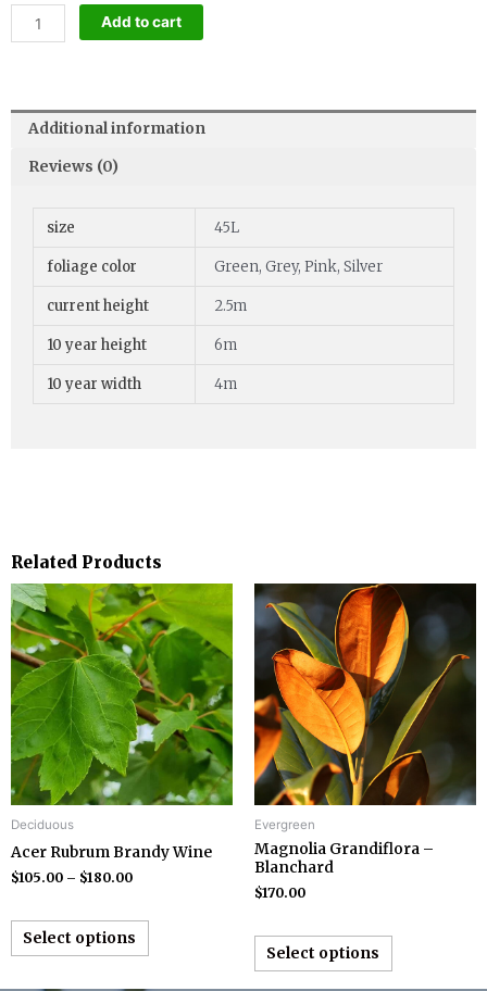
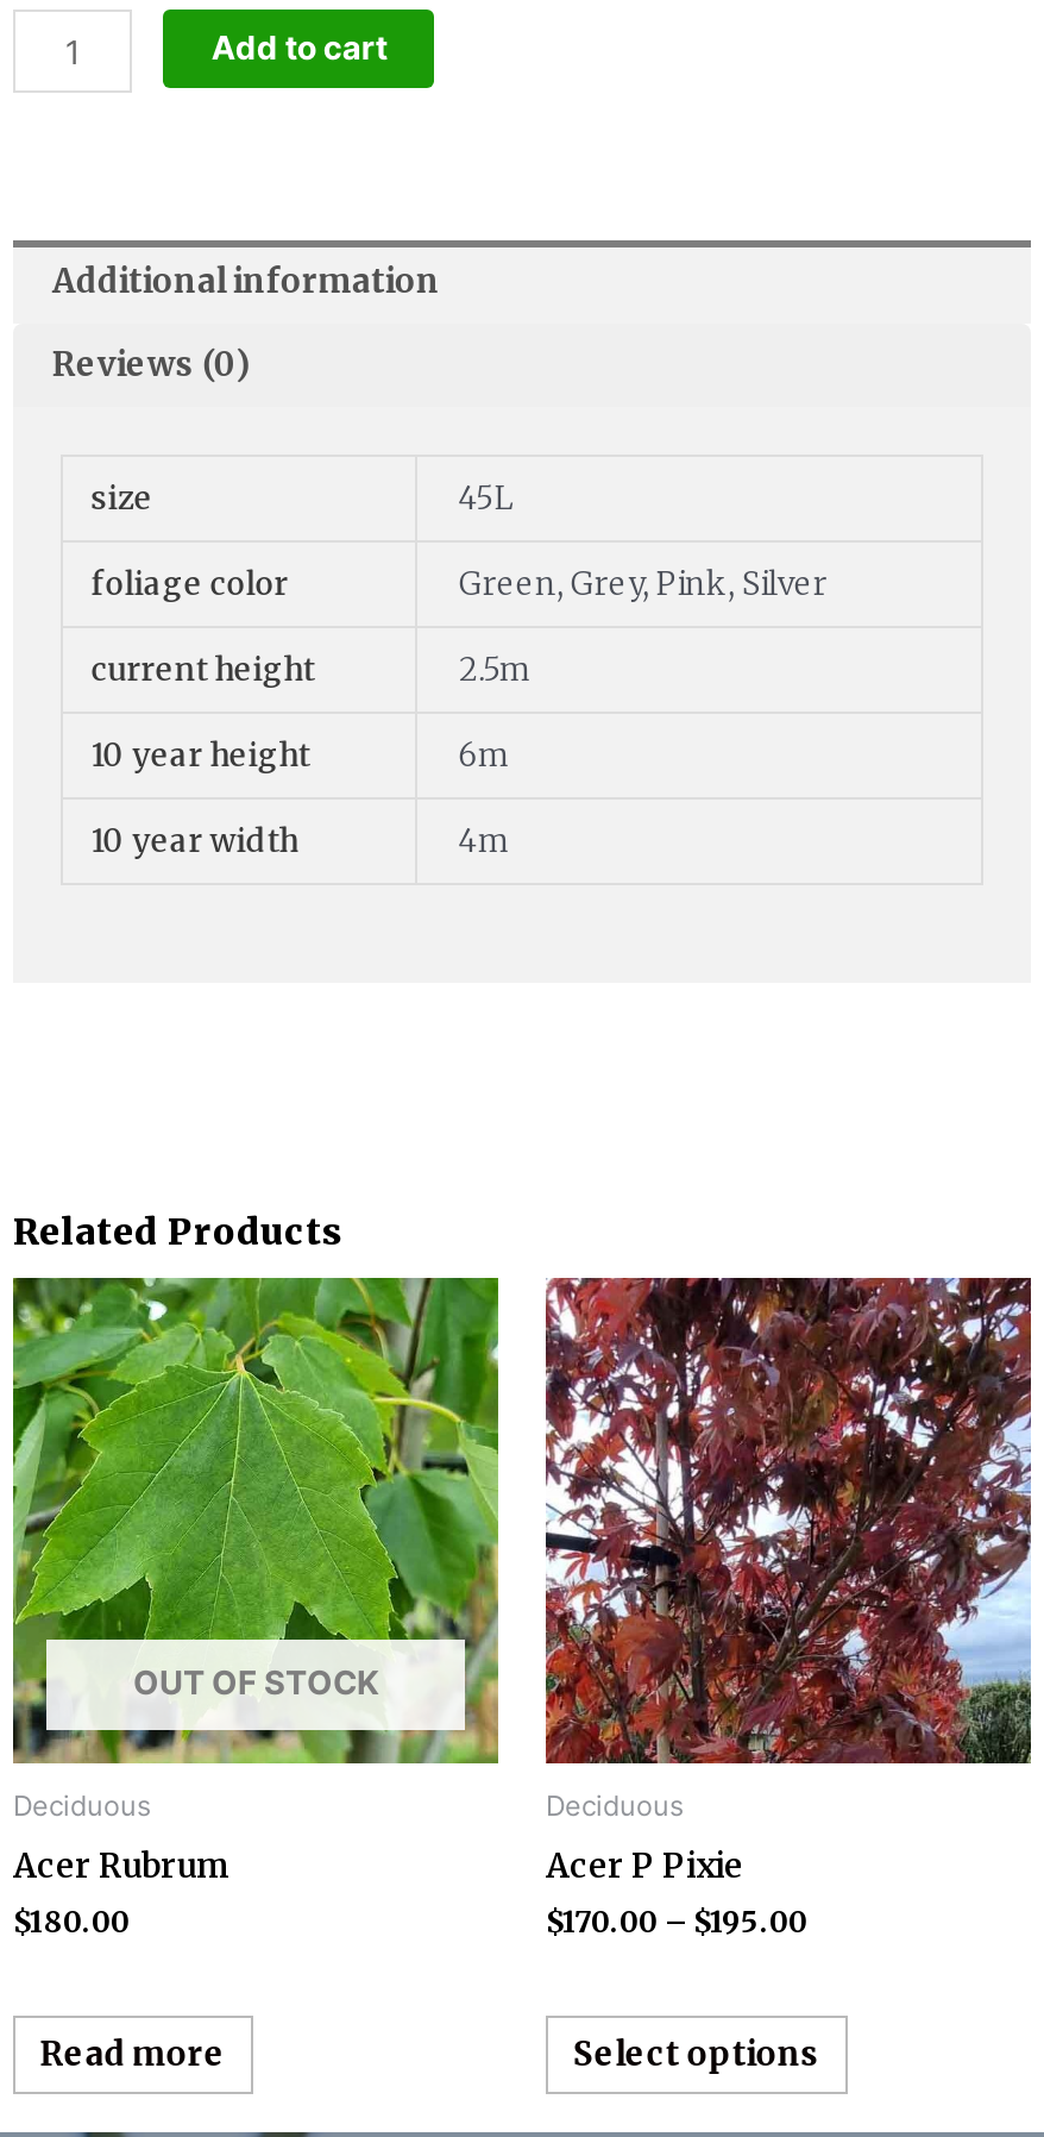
none -> [133,1663,378,1701] OUT OF STOCK
[10,582,434,900] [image] | Evergreen | Magnolia Grandiflora – | Blanchard | $170.00 -> [11,1276,807,1939] [image] | Deciduous | Acer P Pixie | $170.00 – $195.00
[253,582,477,806] [image] -> [543,1276,1033,1766] [image]
[11,843,212,947] Acer Rubrum Brandy Wine | $105.00 – $180.00 | Select options -> [13,1846,229,2074] Acer Rubrum | $180.00 | Read more

